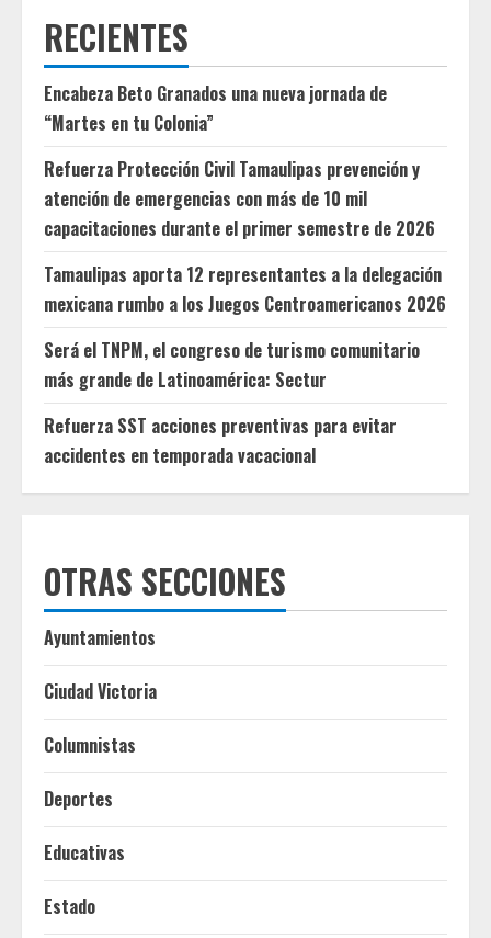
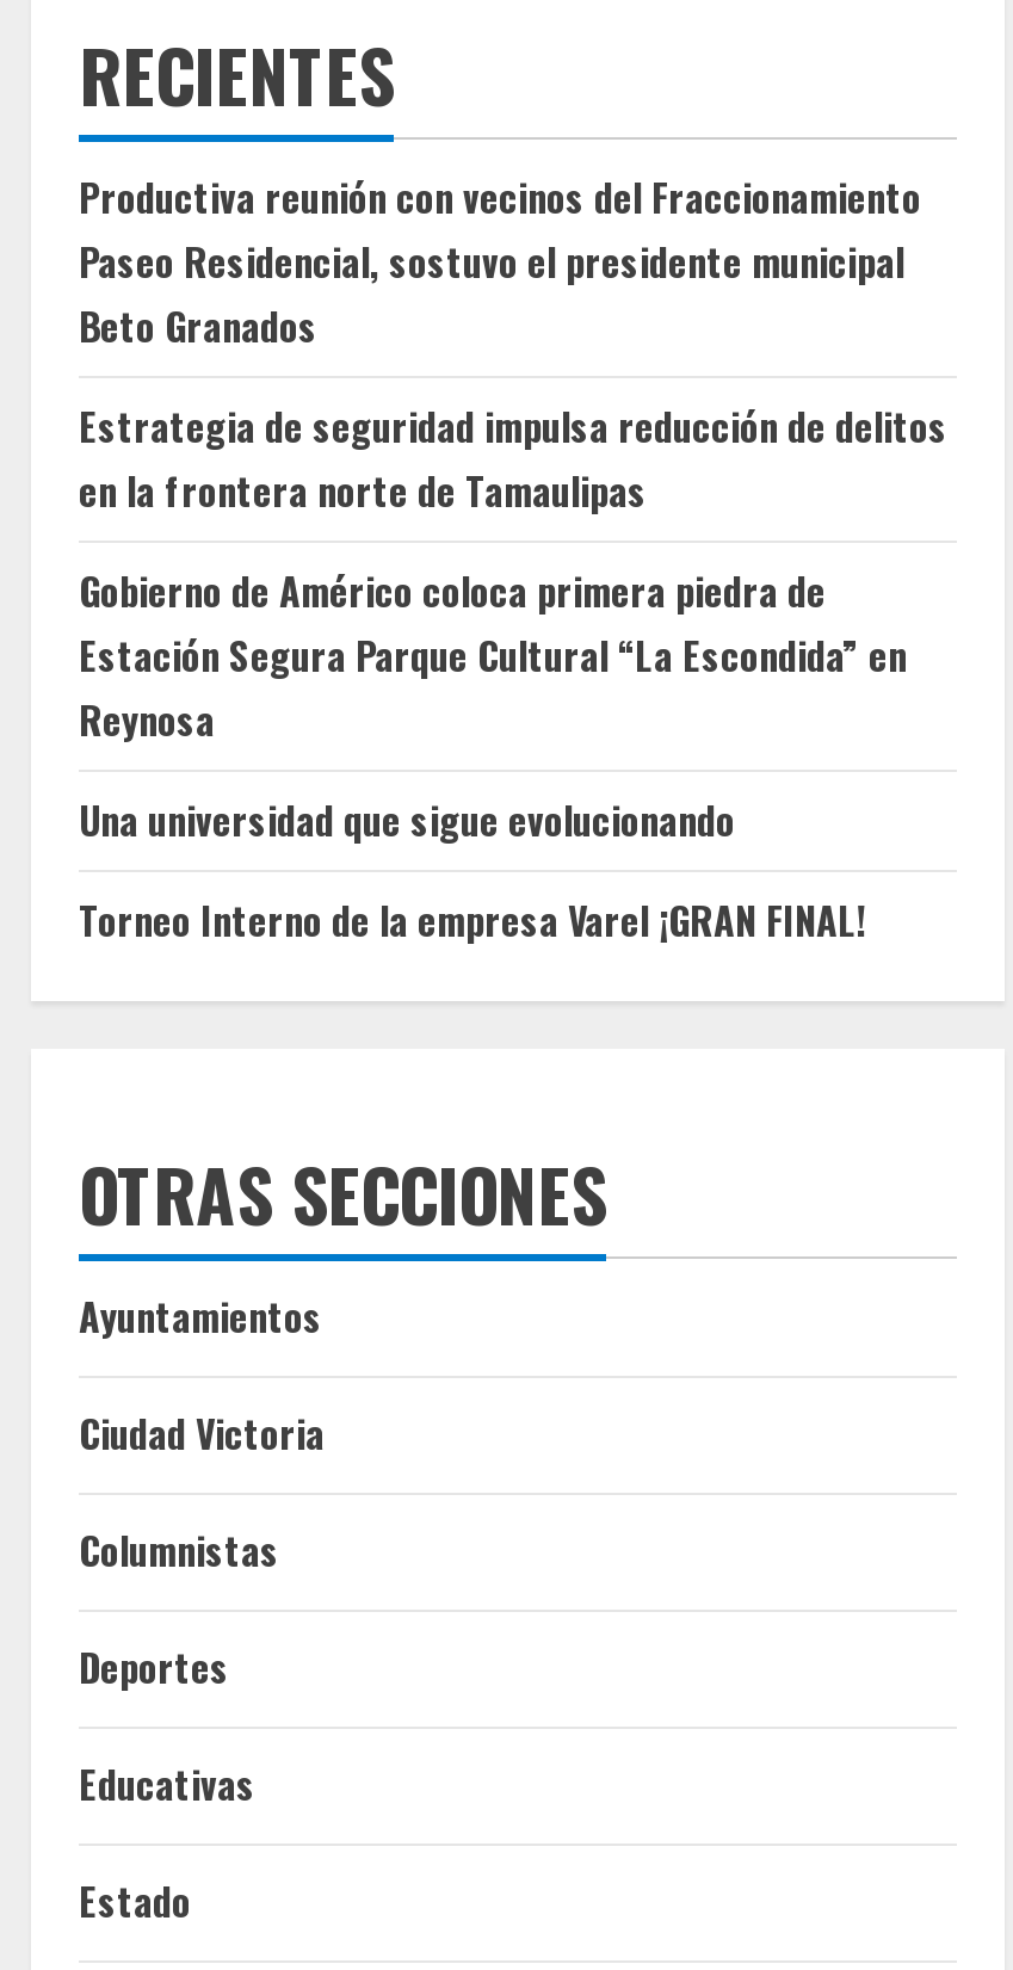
[44,80,387,136] Encabeza Beto Granados una nueva jornada de | “Martes en tu Colonia” -> [79,168,921,354] Productiva reunión con vecinos del Fraccionamiento | Paseo Residencial, sostuvo el presidente municipal | Beto Granados
[44,156,435,241] Refuerza Protección Civil Tamaulipas prevención y | atención de emergencias con más de 10 mil | capacitaciones durante el primer semestre de 2026 -> [79,397,947,519] Estrategia de seguridad impulsa reducción de delitos | en la frontera norte de Tamaulipas
[44,261,446,317] Tamaulipas aporta 12 representantes a la delegación | mexicana rumbo a los Juegos Centroamericanos 2026 -> [79,562,907,748] Gobierno de Américo coloca primera piedra de | Estación Segura Parque Cultural “La Escondida” en | Reynosa
[44,337,420,393] Será el TNPM, el congreso de turismo comunitario | más grande de Latinoamérica: Sectur -> [79,791,735,848] Una universidad que sigue evolucionando
[44,413,397,468] Refuerza SST acciones preventivas para evitar | accidentes en temporada vacacional -> [79,891,866,949] Torneo Interno de la empresa Varel ¡GRAN FINAL!

